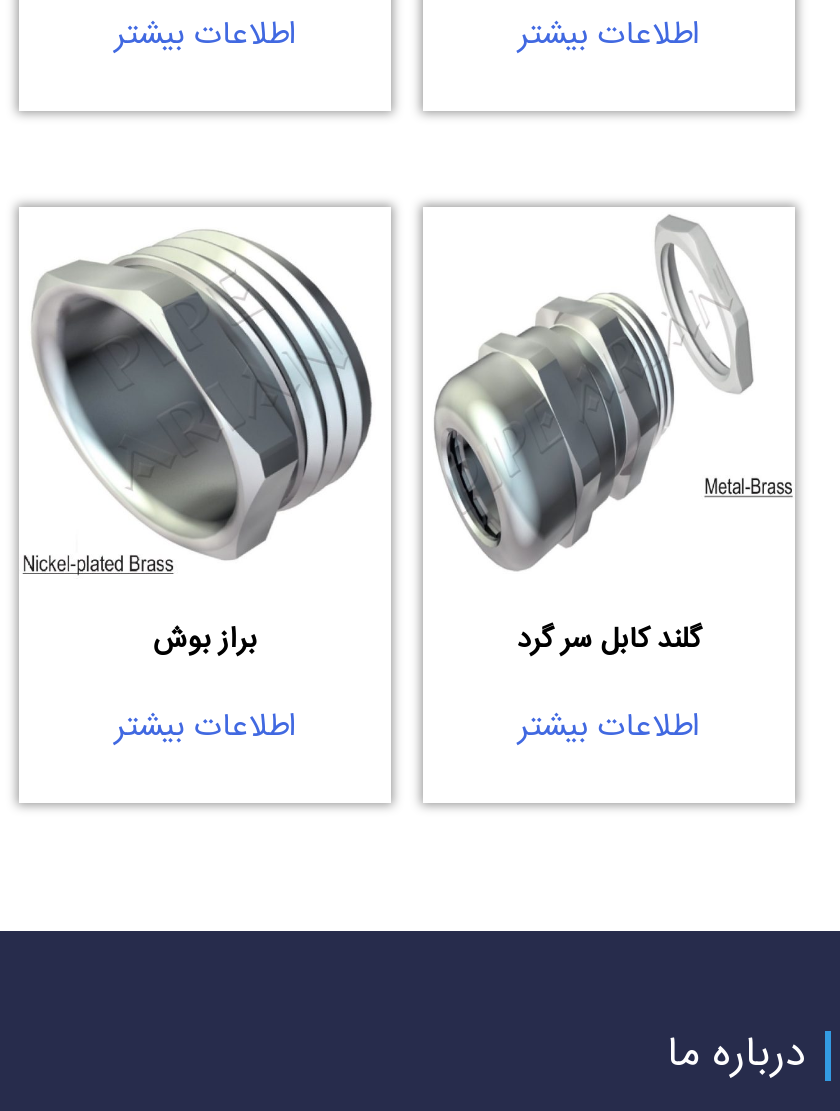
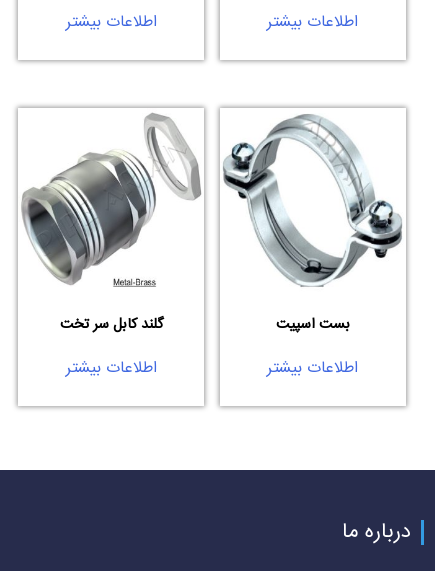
[23,217,385,665] [image] | براز بوش -> [20,112,202,337] [image] | گلند کابل سر تخت
[429,213,793,665] [image] | گلند کابل سر گرد -> [222,113,405,337] [image] | بست اسپیت

